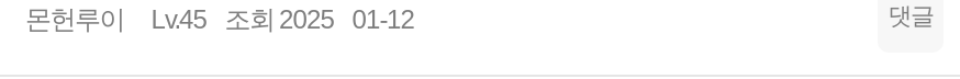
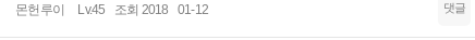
[25,4,414,35] 몬헌루이 Lv.45 조회 2025 01-12 -> [15,2,208,17] 몬헌루이 Lv.45 조회 2018 01-12

